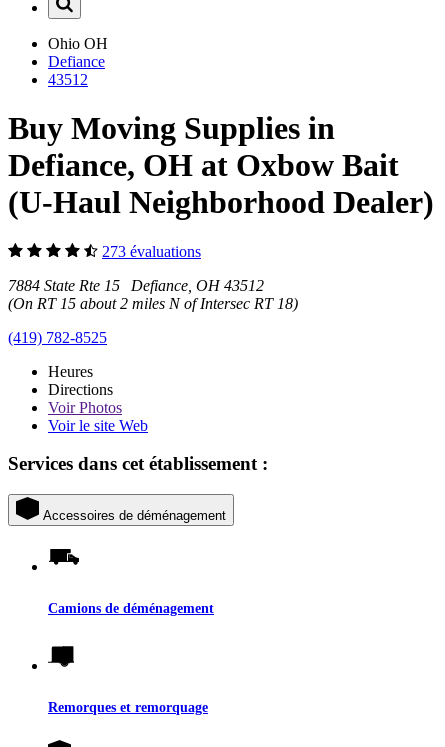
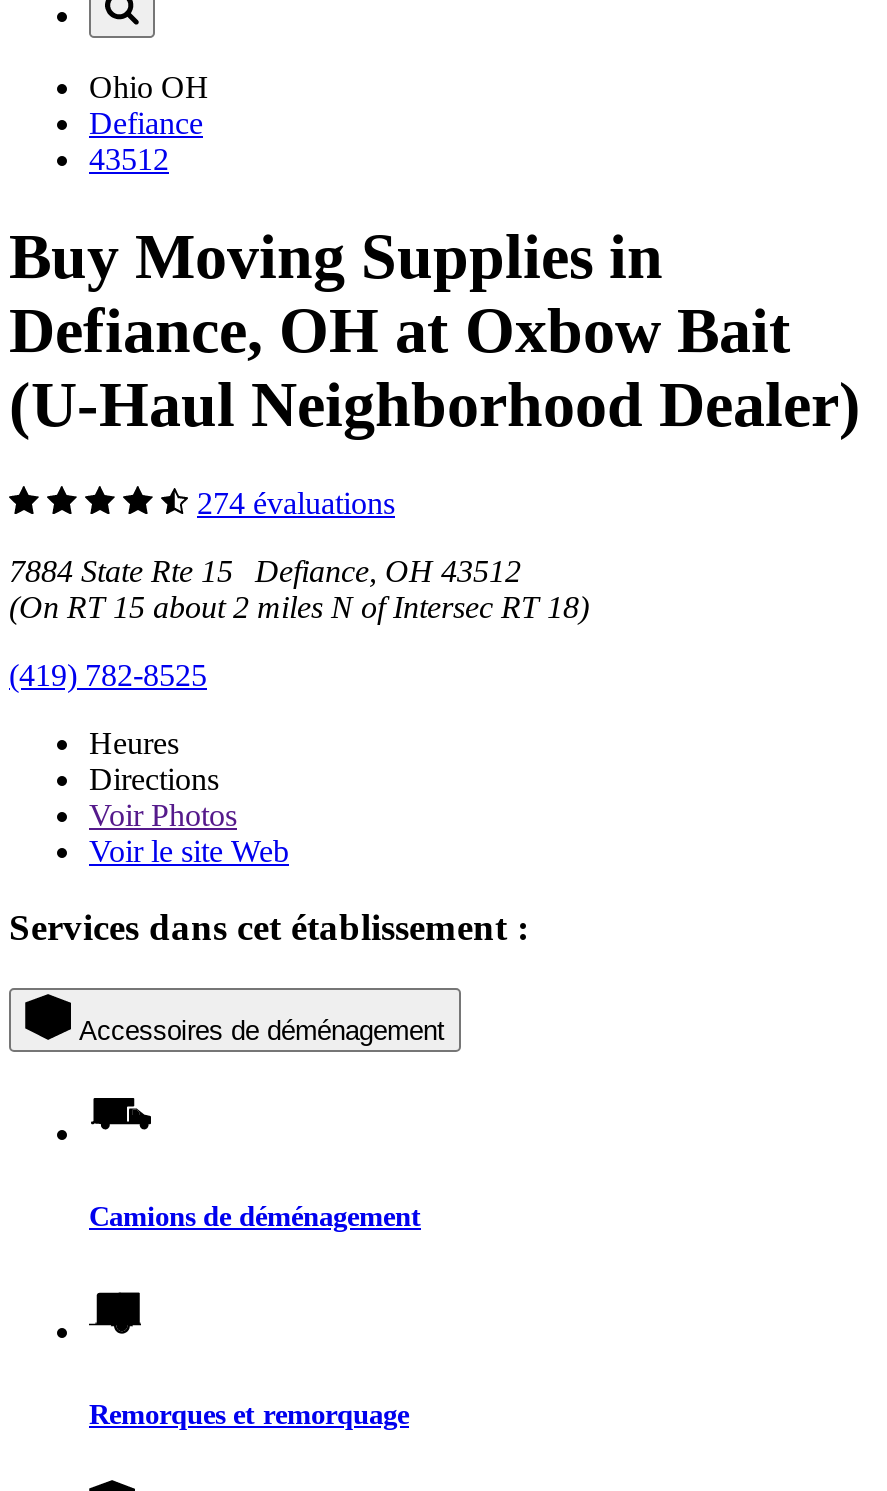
[102,243,201,260] 273 évaluations -> [197,485,395,519] 274 évaluations

